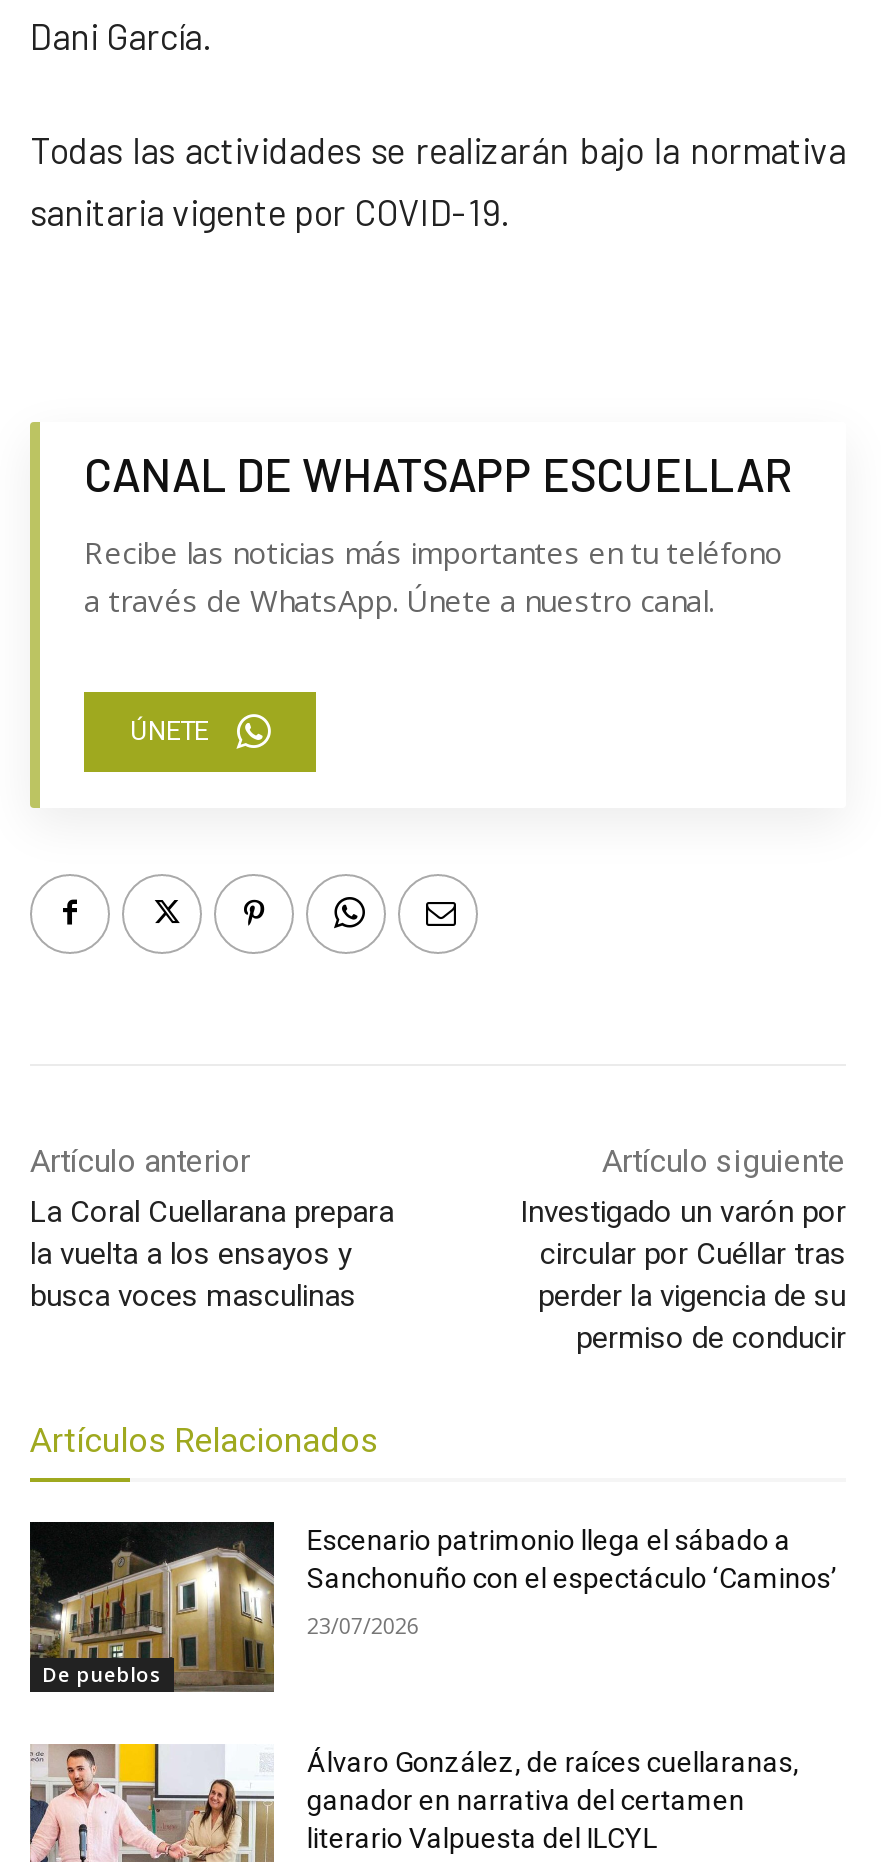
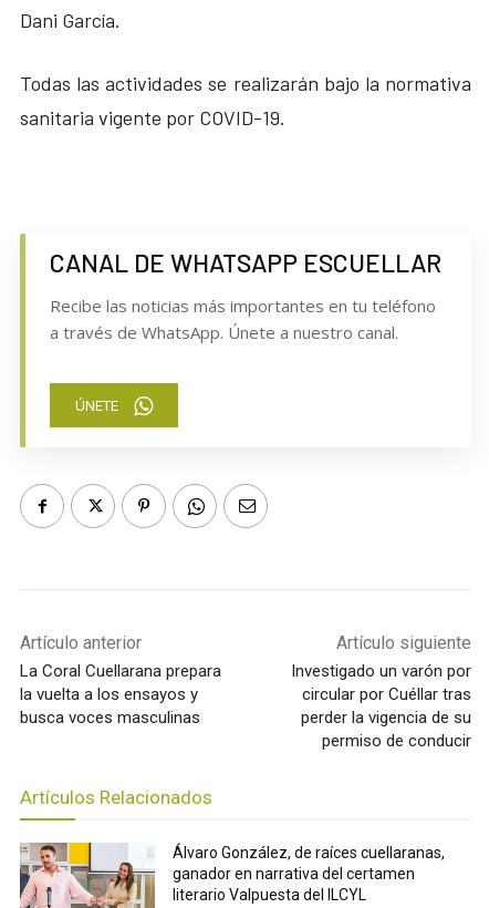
[28,1521,276,1705] [image] | De pueblos -> none
[307,1523,837,1639] Escenario patrimonio llega el sábado a | Sanchonuño con el espectáculo ‘Caminos’ | 23/07/2026 -> none

